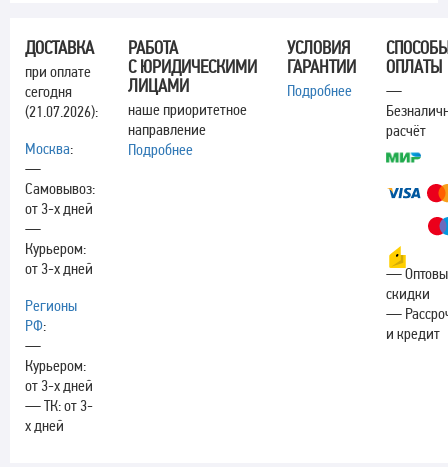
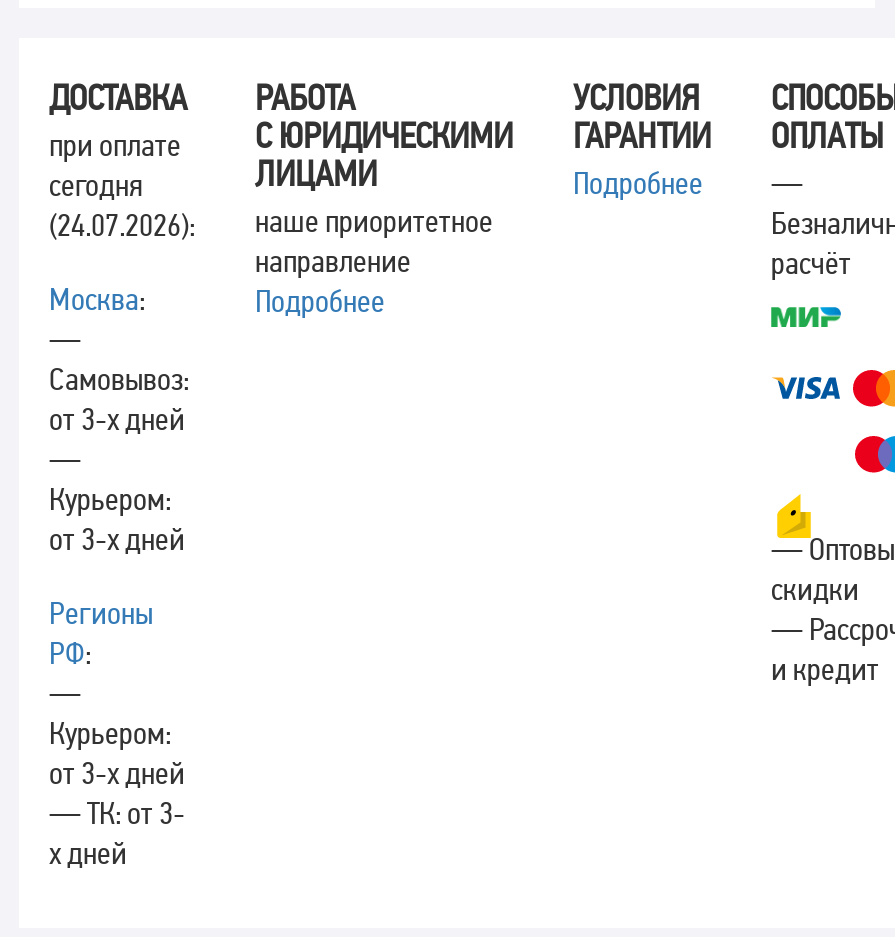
[25,100,247,121] (21.07.2026): наше приоритетное -> [49,203,493,245] (24.07.2026): наше приоритетное

